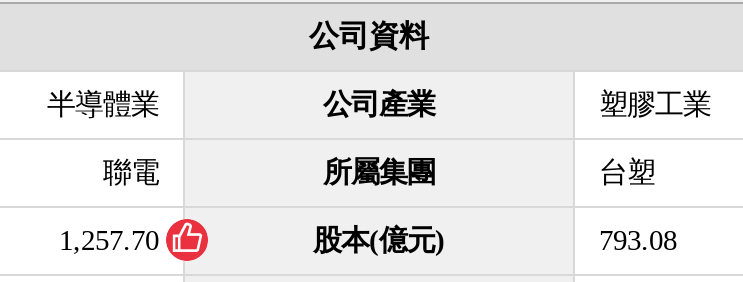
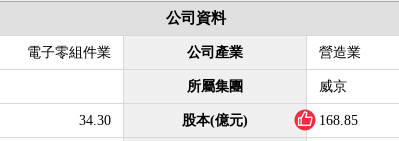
[47,88,159,120] 半導體業 -> [27,44,111,60] 電子零組件業
[103,88,711,188] 塑膠工業 | 聯電 -> [319,44,361,60] 營造業
[599,156,655,188] 台塑 -> [319,78,347,94] 威京
[59,224,159,256] 1,257.70 -> [79,112,111,128] 34.30
[599,224,677,256] 793.08 -> [319,112,358,128] 168.85

